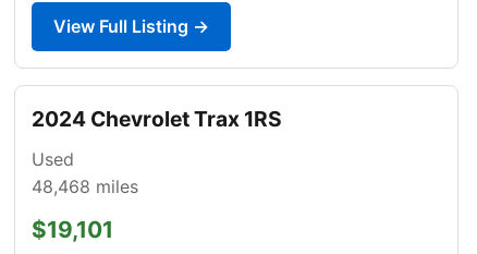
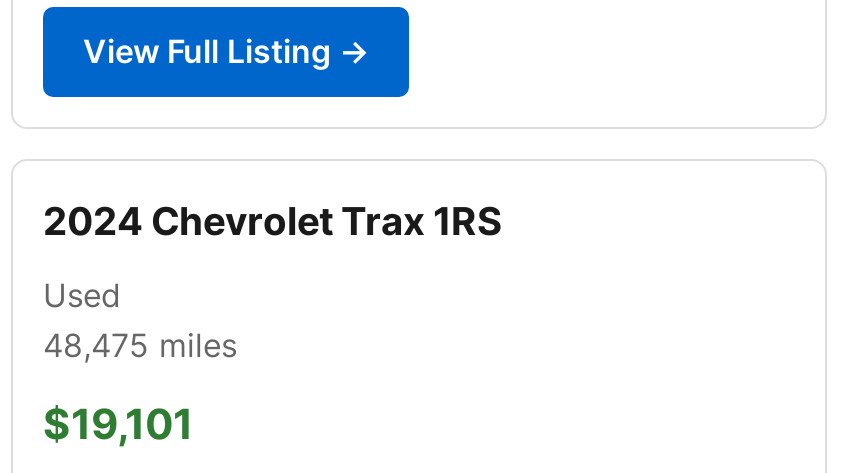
[32,175,138,197] 48,468 miles -> [43,325,237,365] 48,475 miles

